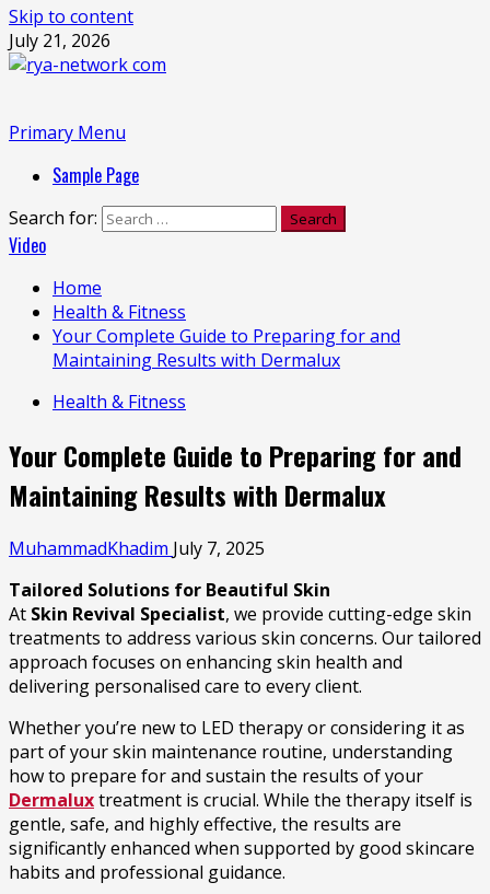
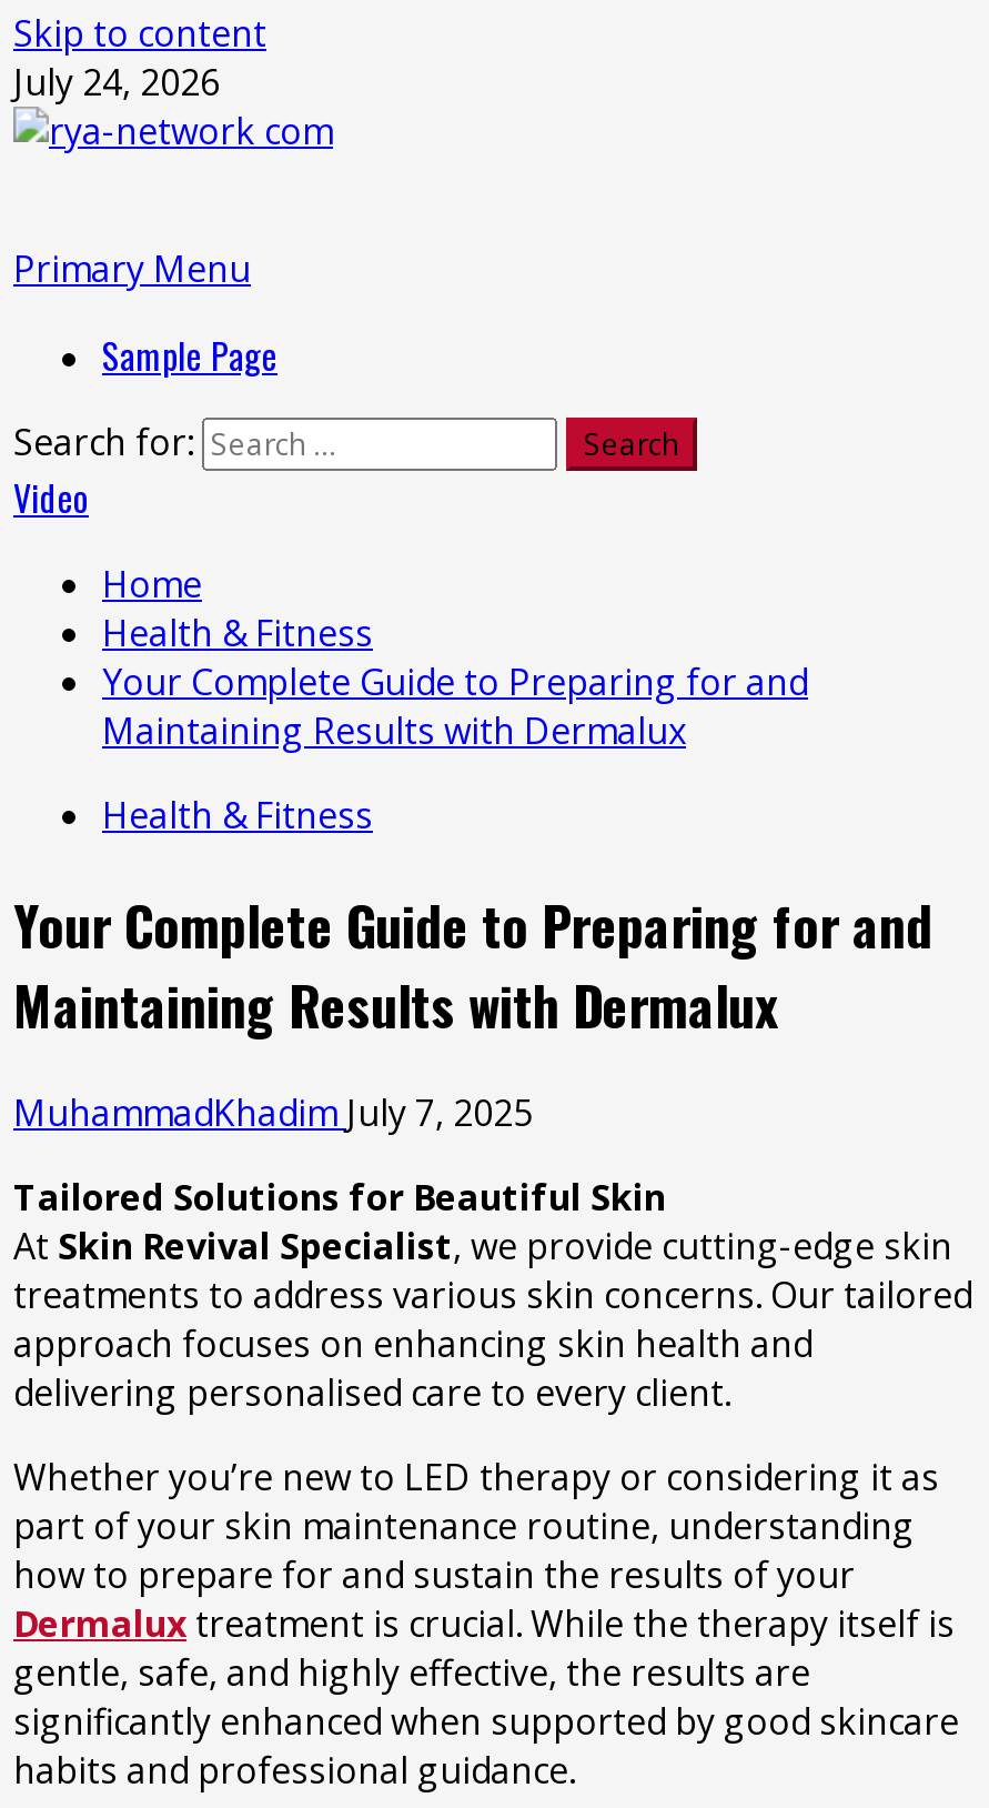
[9,28,110,53] July 21, 2026 -> [13,58,220,107] July 24, 2026

